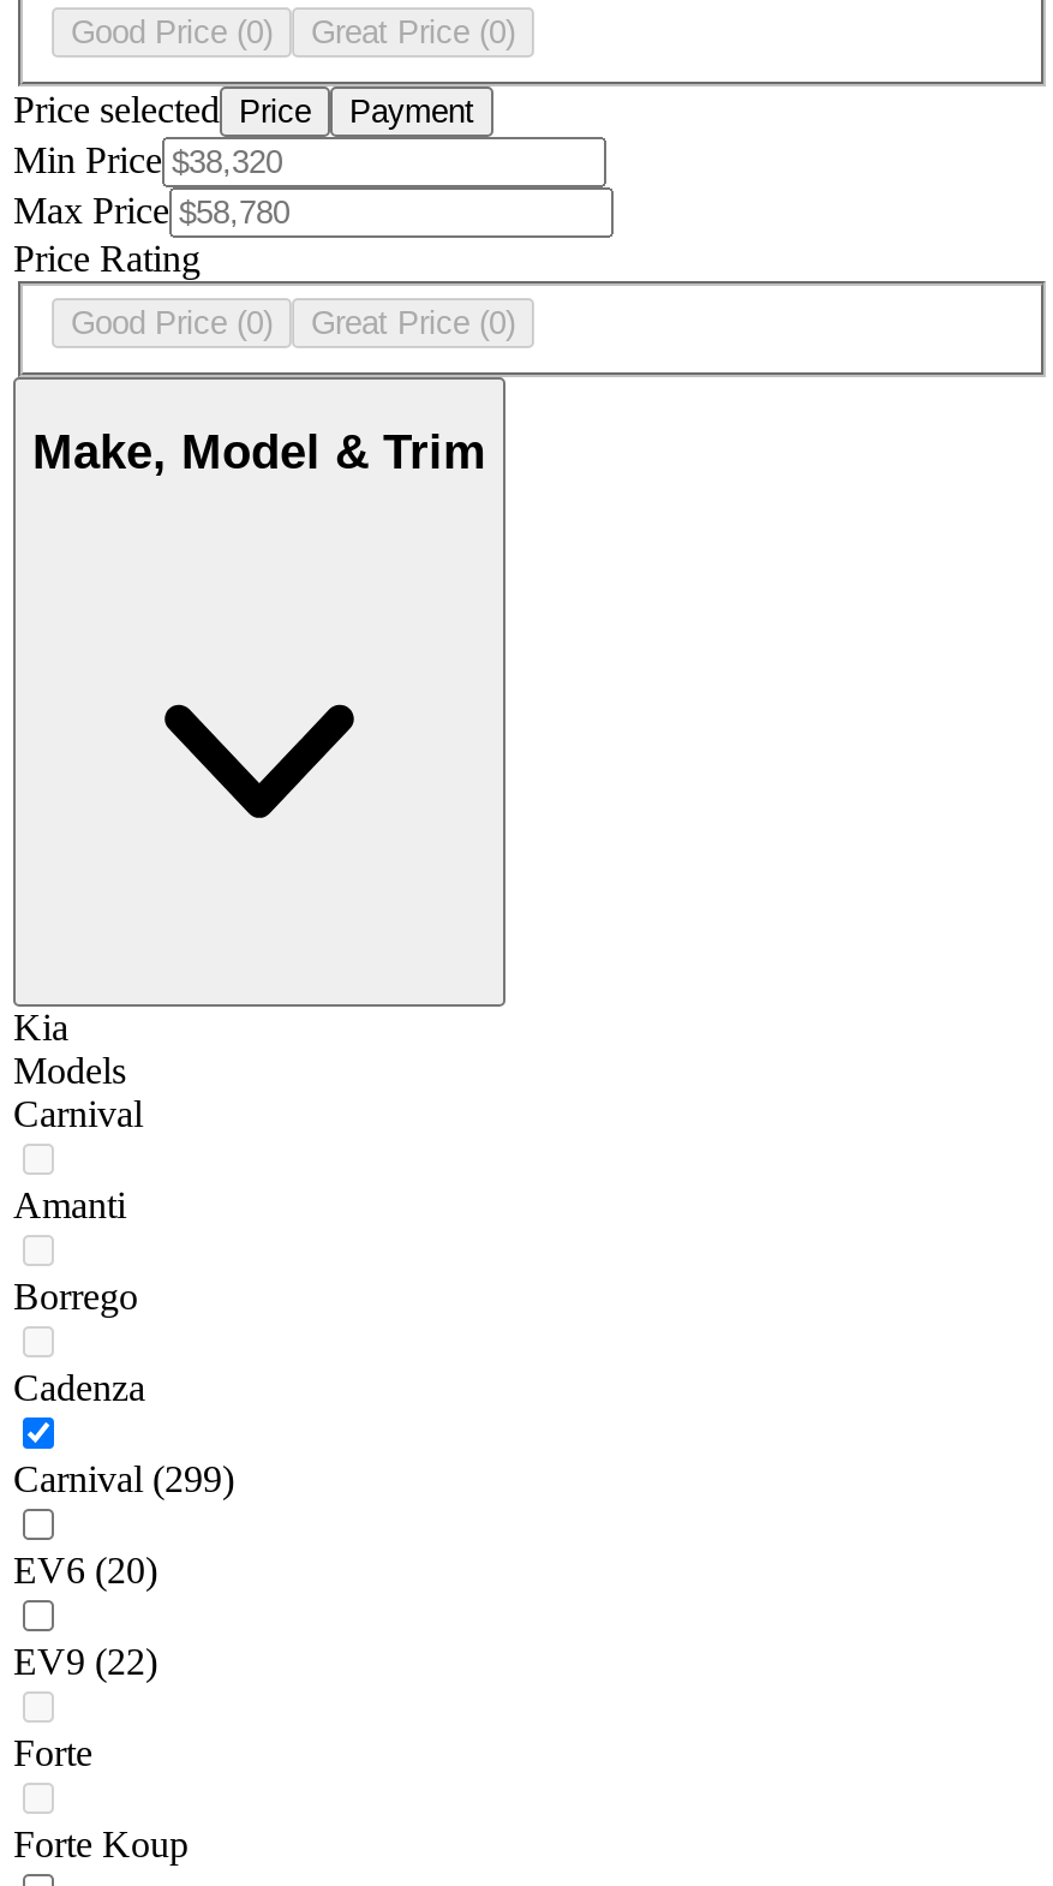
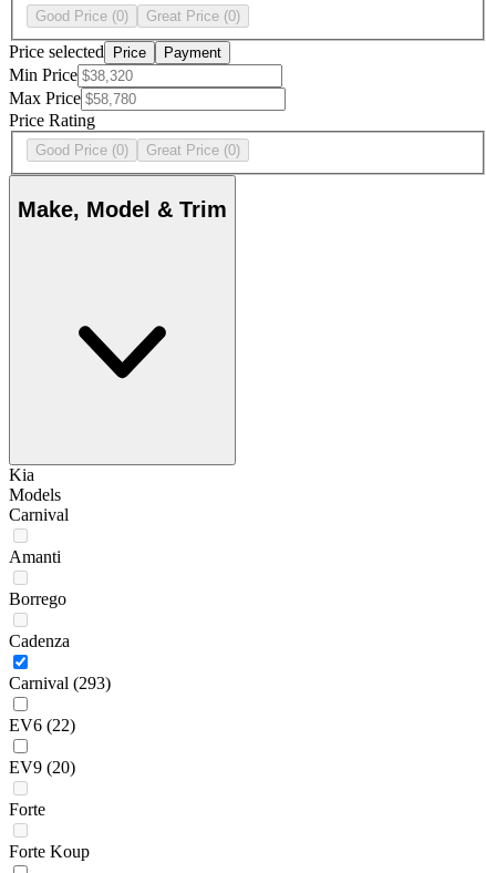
[13,1459,234,1500] Carnival (299) -> [9,674,111,693] Carnival (293)
[13,1551,157,1591] EV6 (20) -> [9,716,75,735] EV6 (22)
[13,1642,157,1683] EV9 (22) -> [9,758,75,777] EV9 (20)

